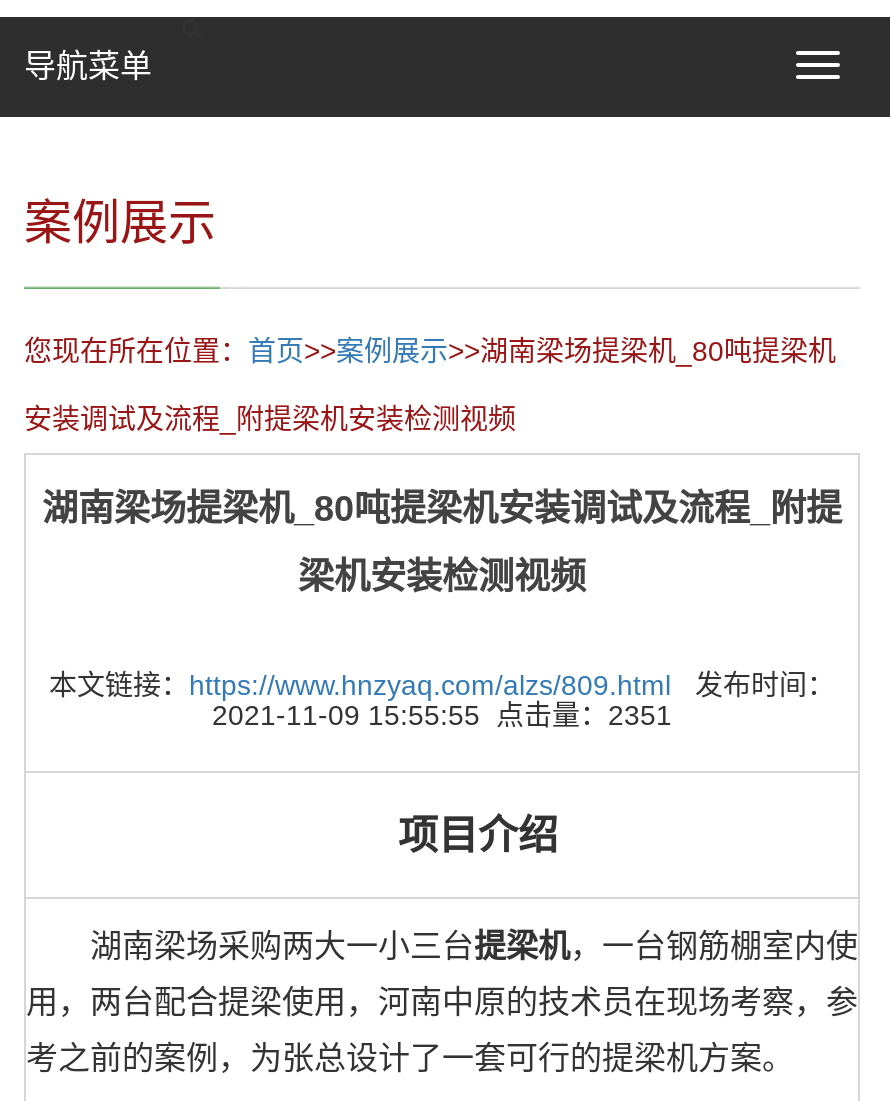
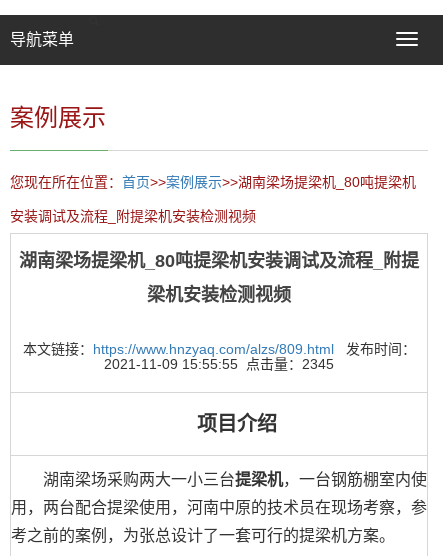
[212,700,672,732] 2021-11-09 15:55:55 点击量：2351 -> [104,356,334,372] 2021-11-09 15:55:55 点击量：2345

